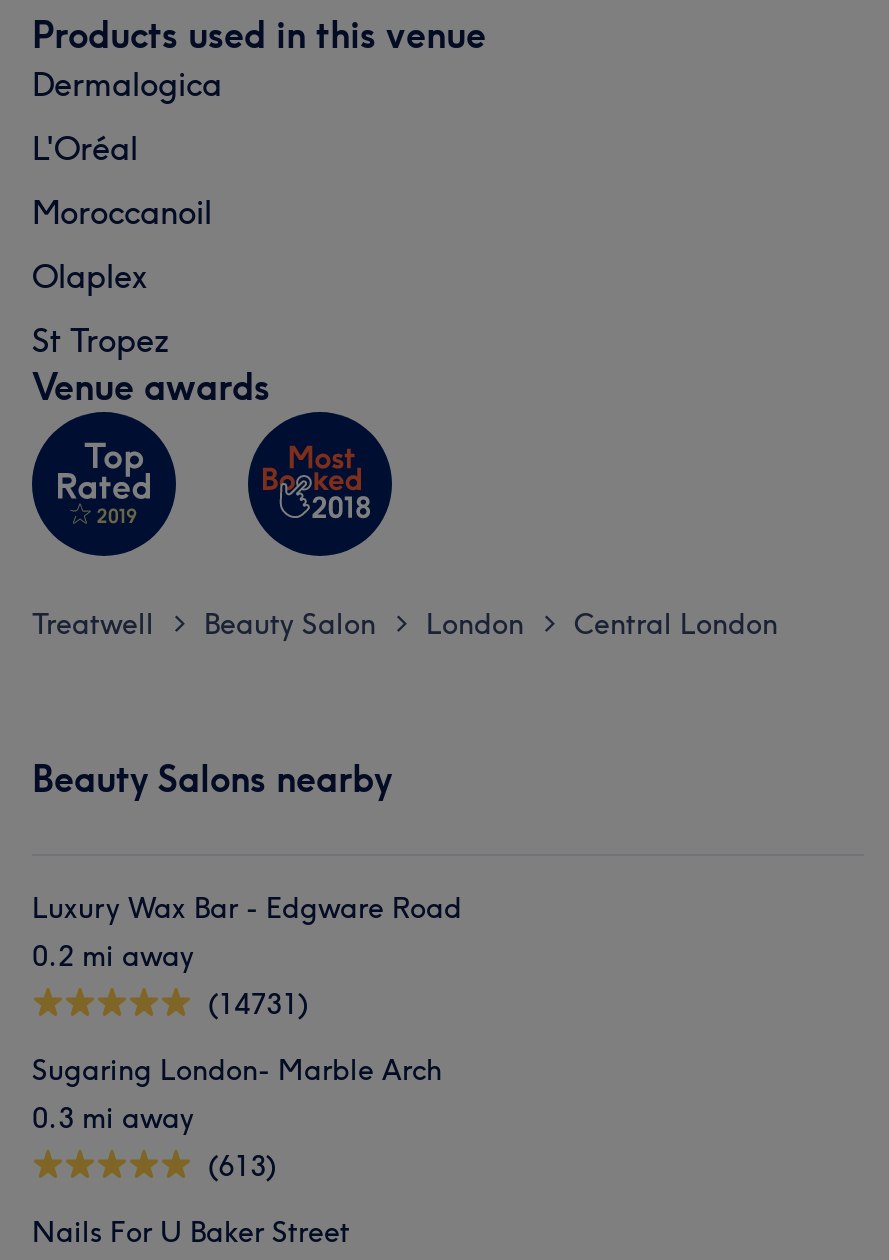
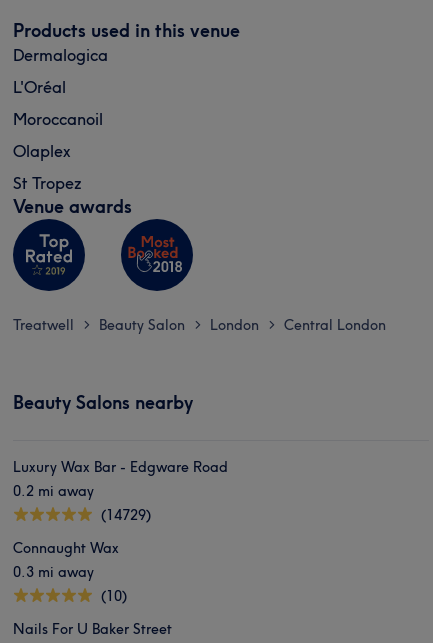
[208,986,308,1022] (14731) -> [101,506,151,524] (14729)
[32,1052,442,1088] Sugaring London- Marble Arch -> [13,539,119,557] Connaught Wax
[208,1148,276,1184] (613) -> [101,587,127,605] (10)

